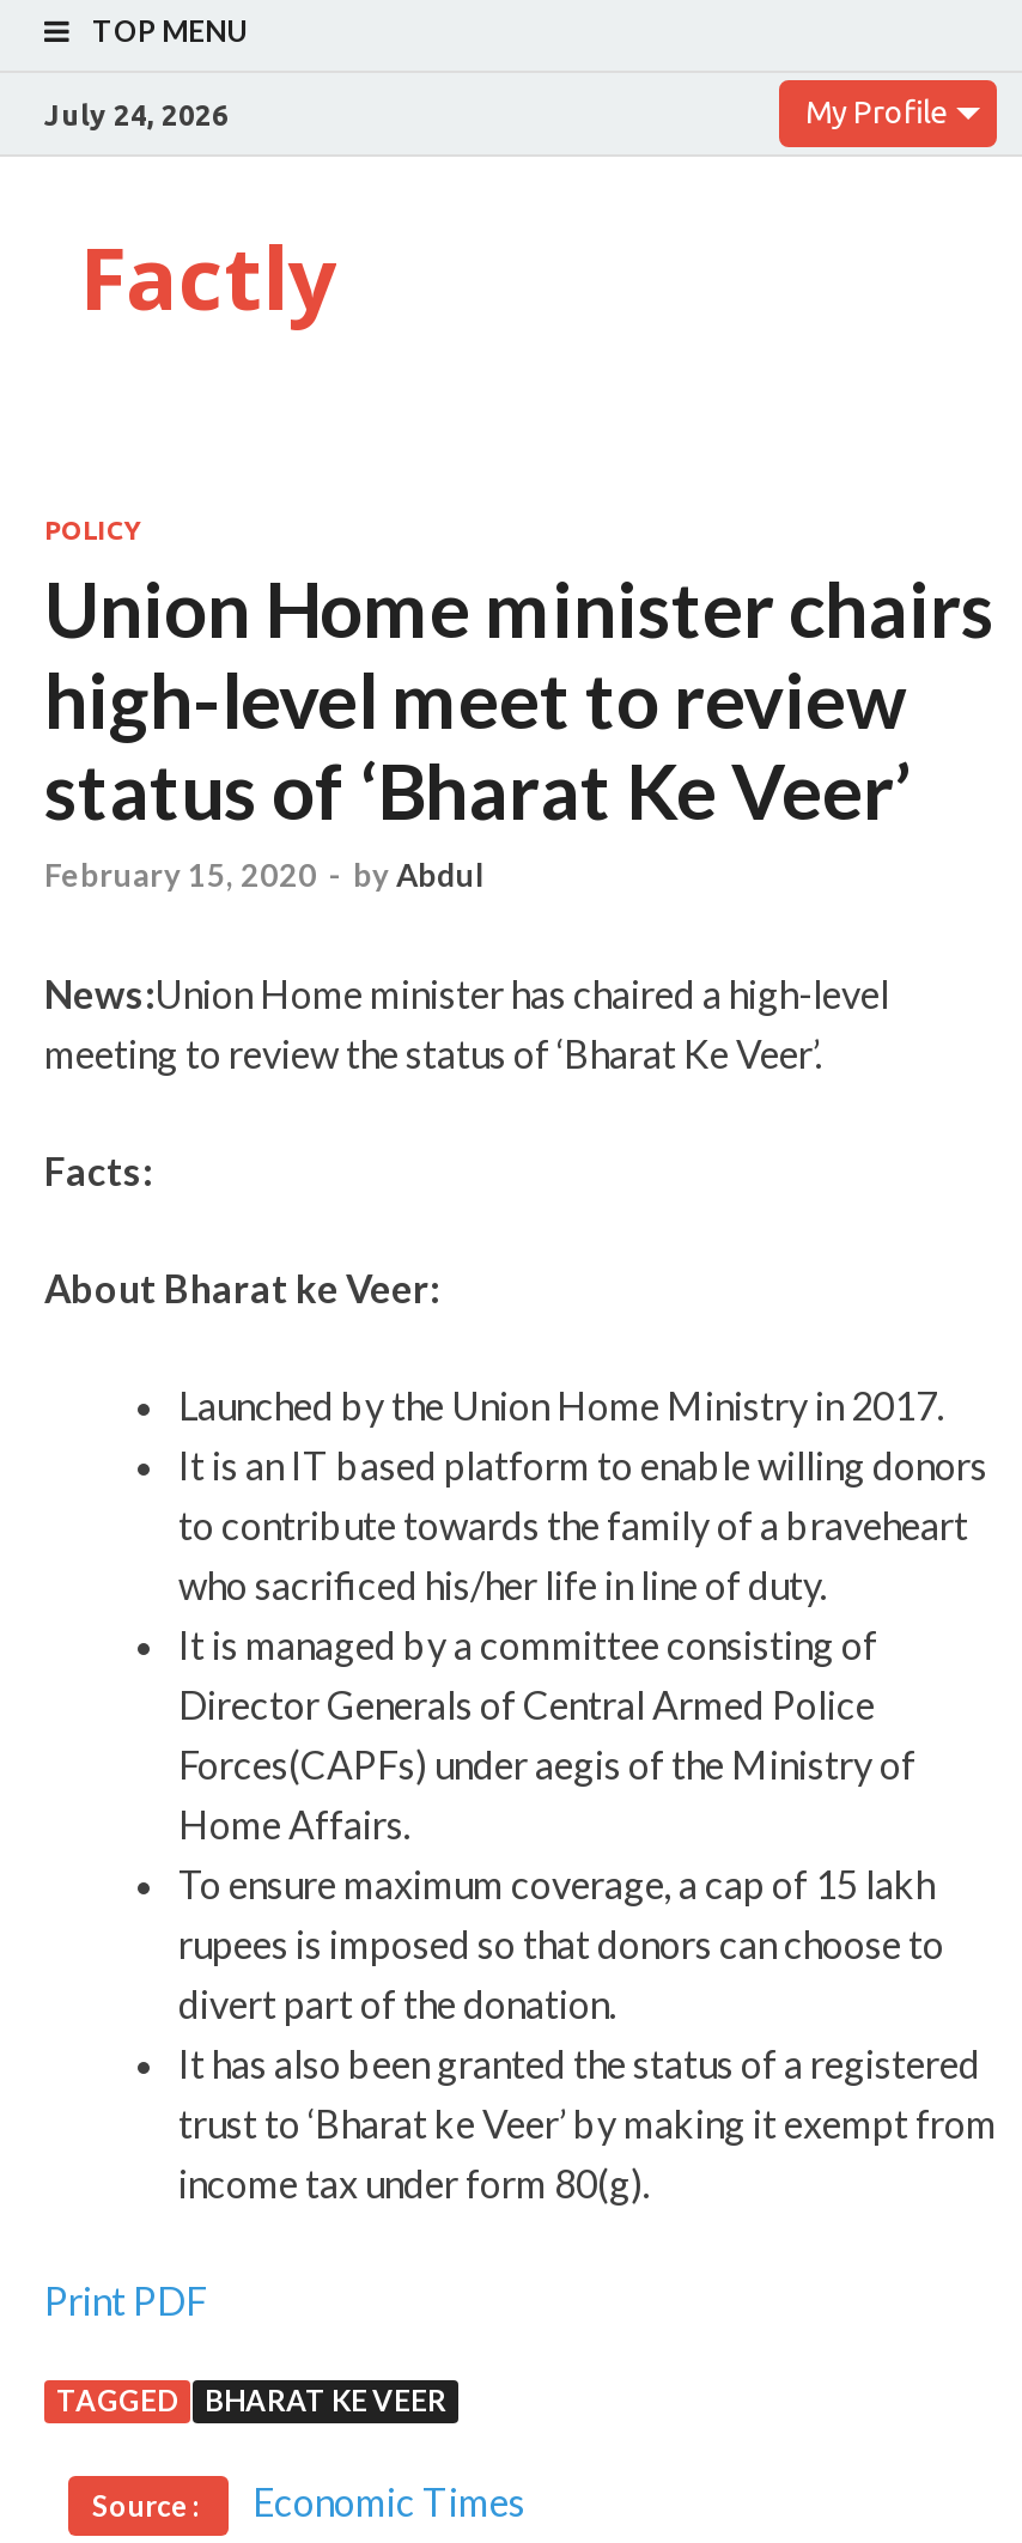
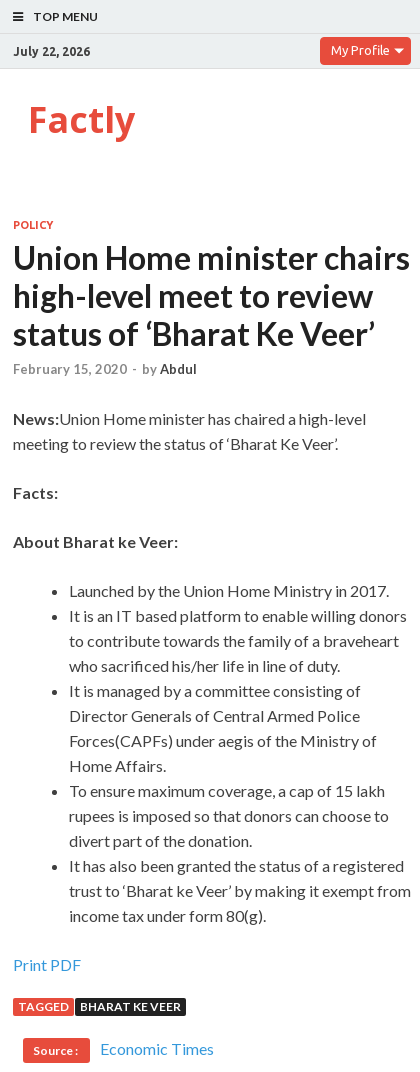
[44,98,229,129] July 24, 2026 -> [13,44,90,57] July 22, 2026

